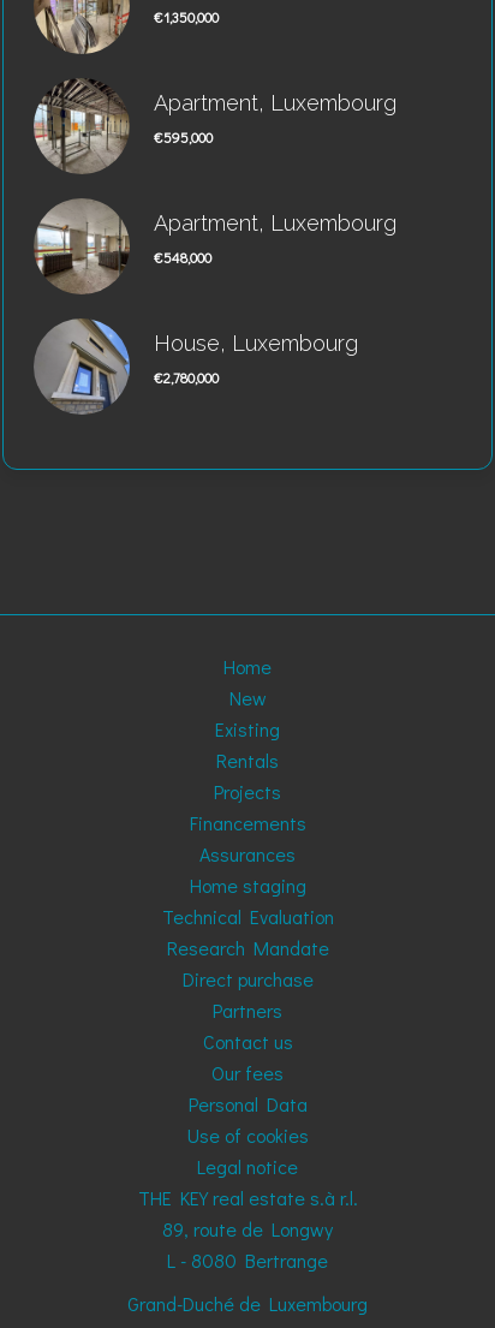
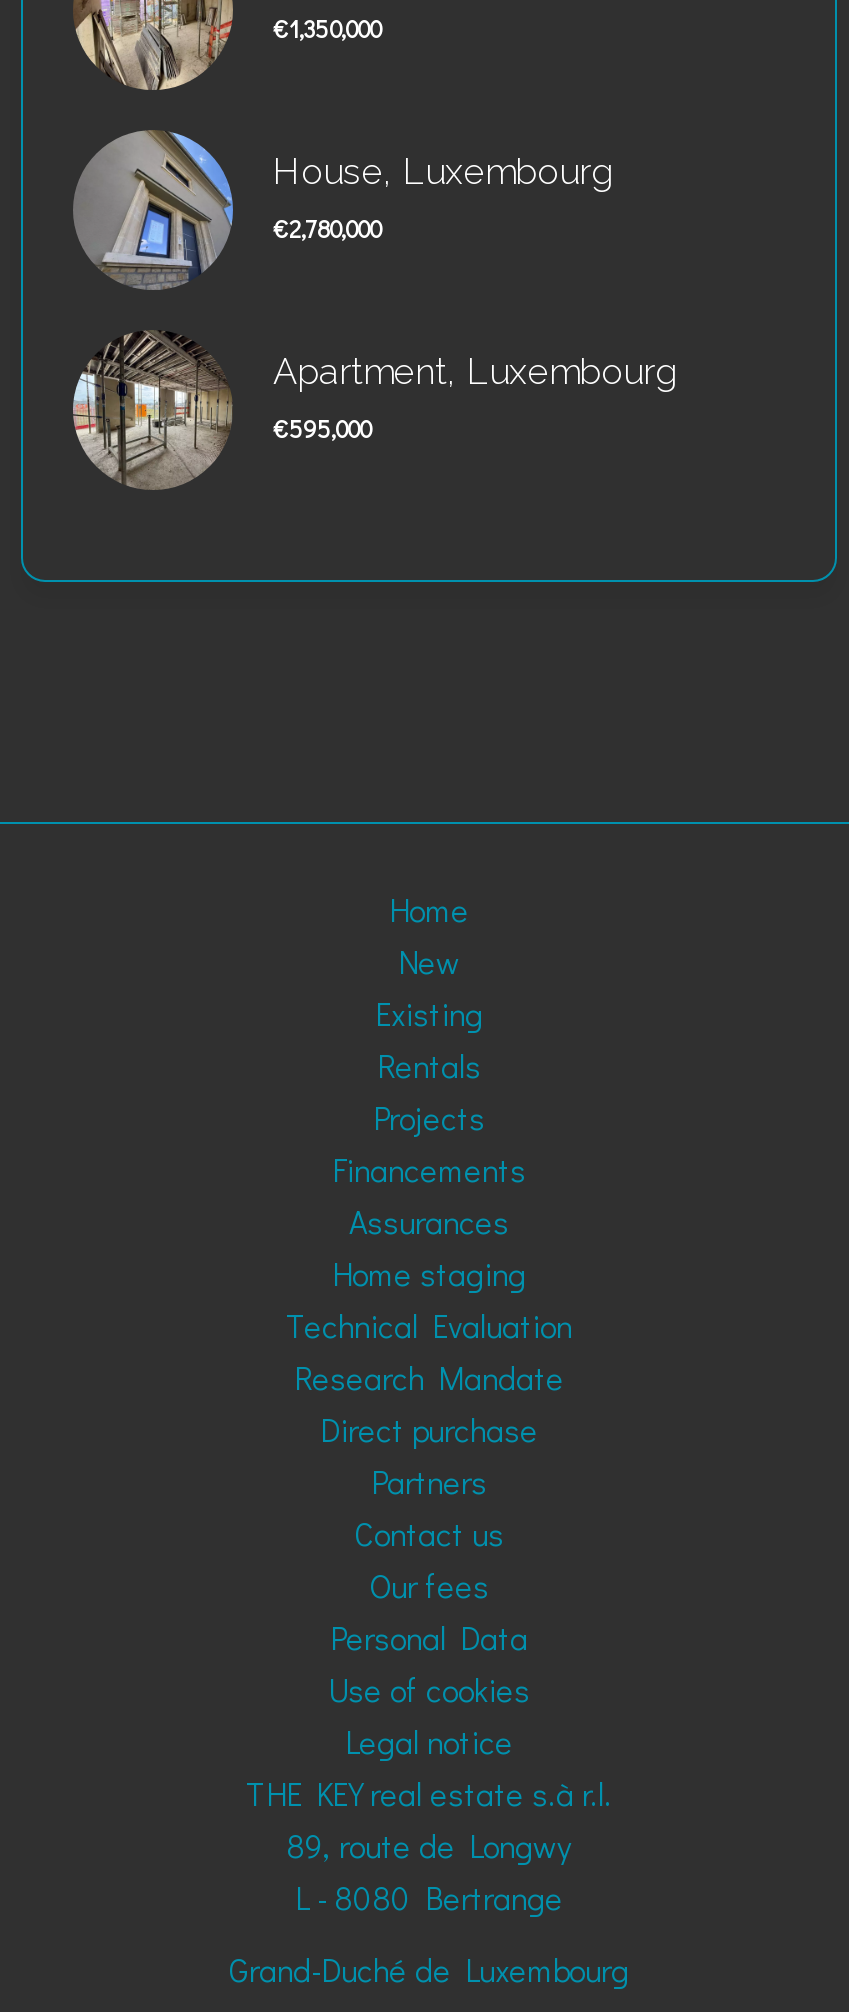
moved [31,77,396,175] -> [69,328,677,492]: [image] | Apartment, Luxembourg | €595,000
[34,198,396,294] [image] | Apartment, Luxembourg | €548,000 -> none
moved [35,318,358,415] -> [73,128,613,288]: [image] | House, Luxembourg | €2,780,000

